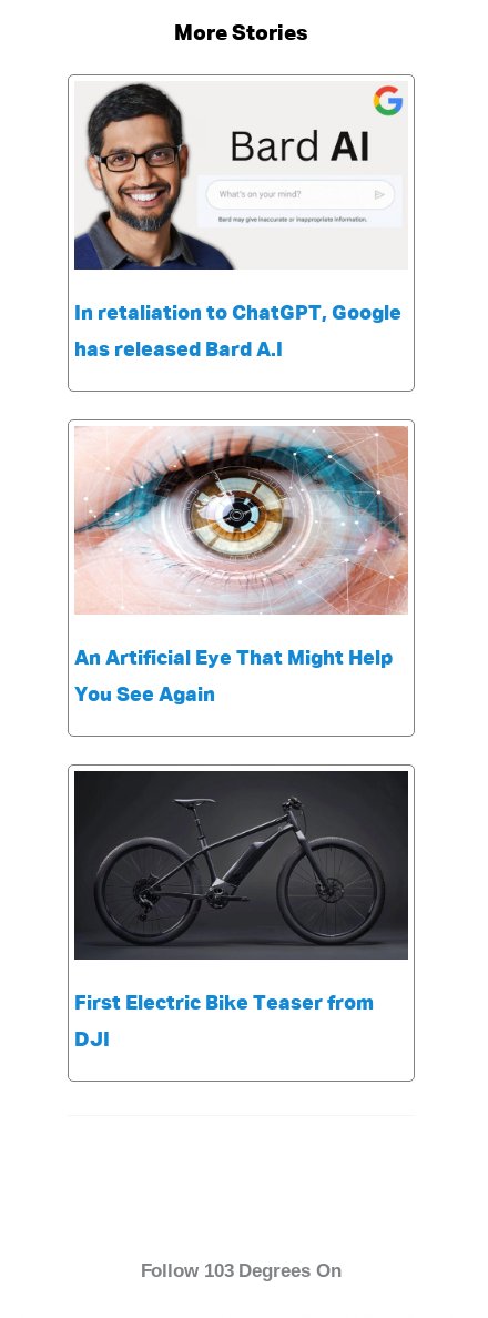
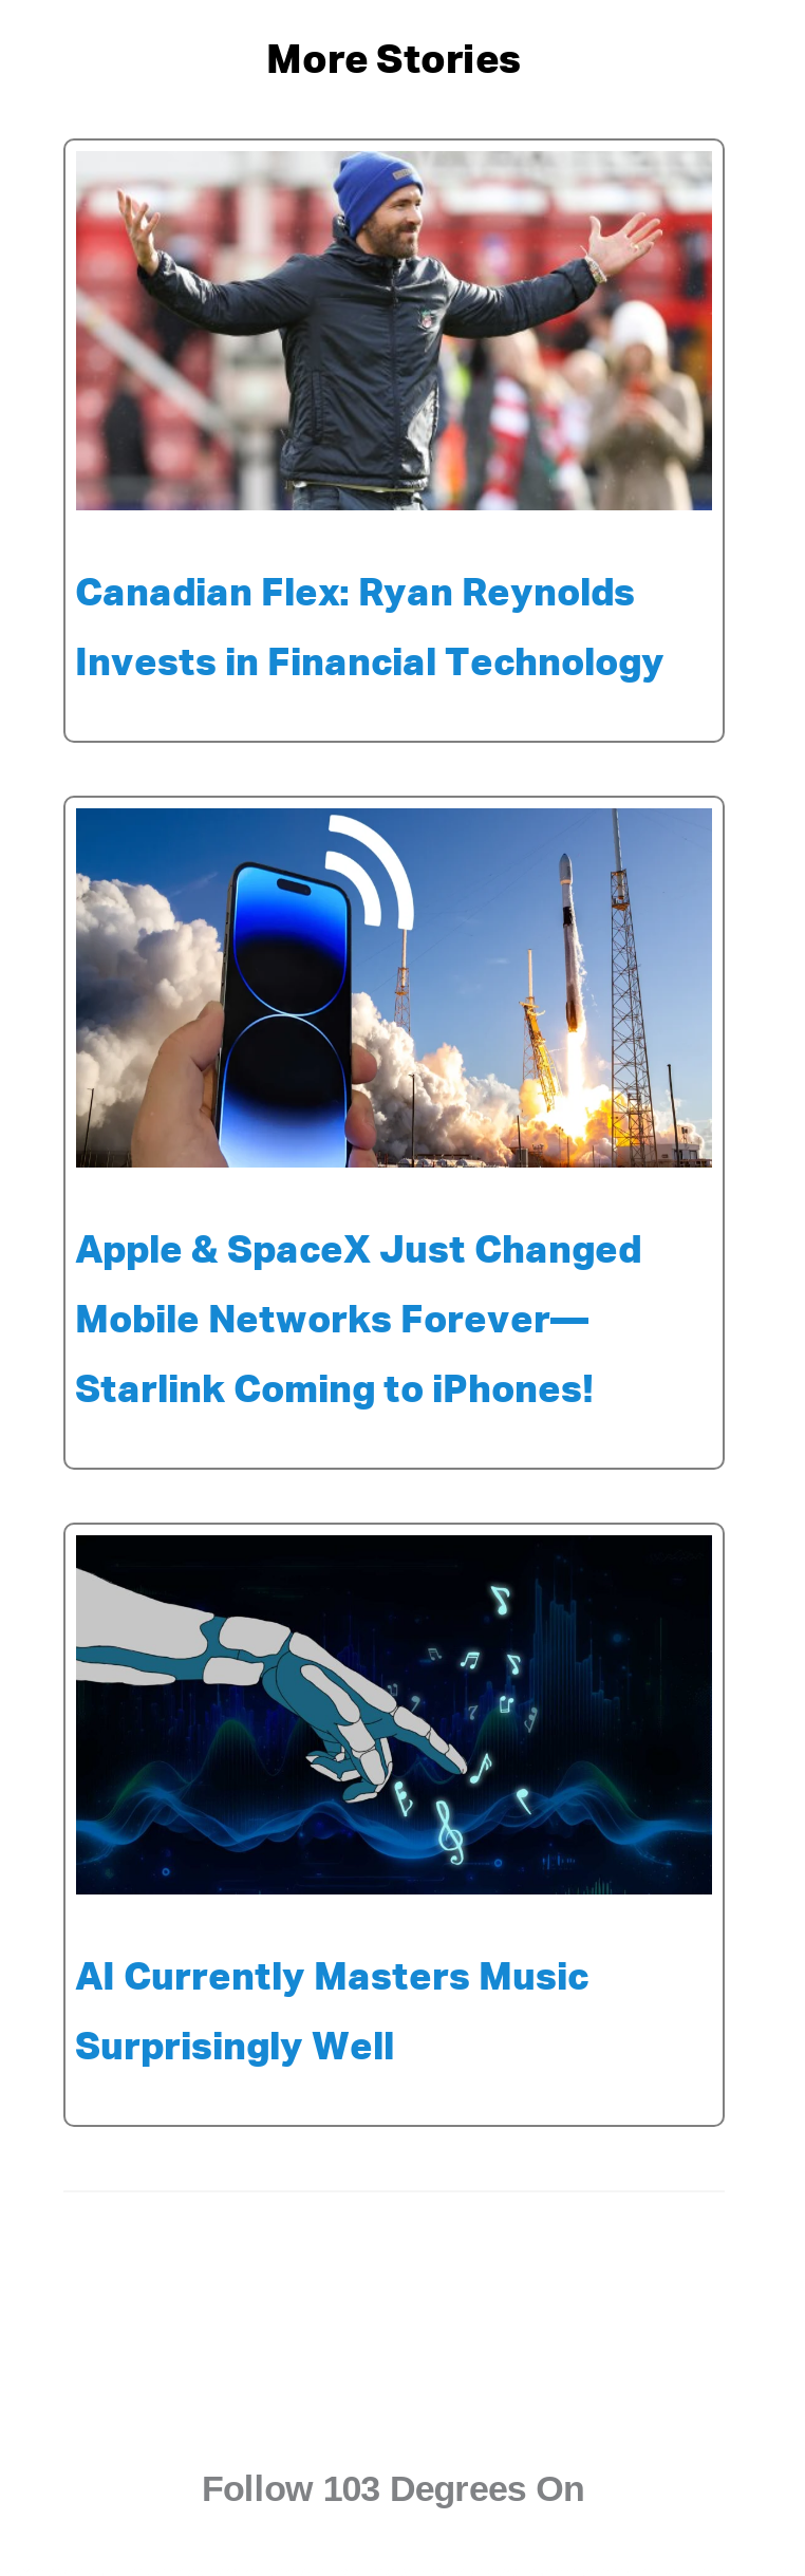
[73,82,408,258] [image] -> [74,152,714,511] [image]
[74,304,401,360] In retaliation to ChatGPT, Google | has released Bard A.I -> [75,576,664,684] Canadian Flex: Ryan Reynolds | Invests in Financial Technology
[74,425,409,705] [image] | An Artificial Eye That Might Help | You See Again -> [74,805,712,1411] [image] | Apple & SpaceX Just Changed | Mobile Networks Forever— | Starlink Coming to iPhones!
[73,771,408,1050] [image] | First Electric Bike Teaser from | DJI -> [74,1534,712,2068] [image] | AI Currently Masters Music | Surprisingly Well

